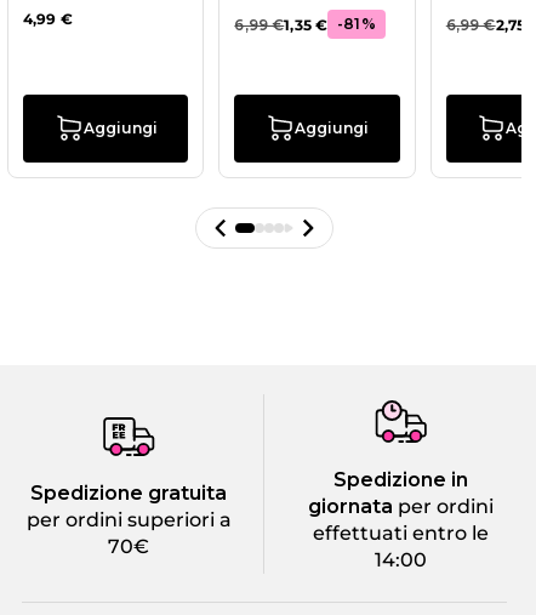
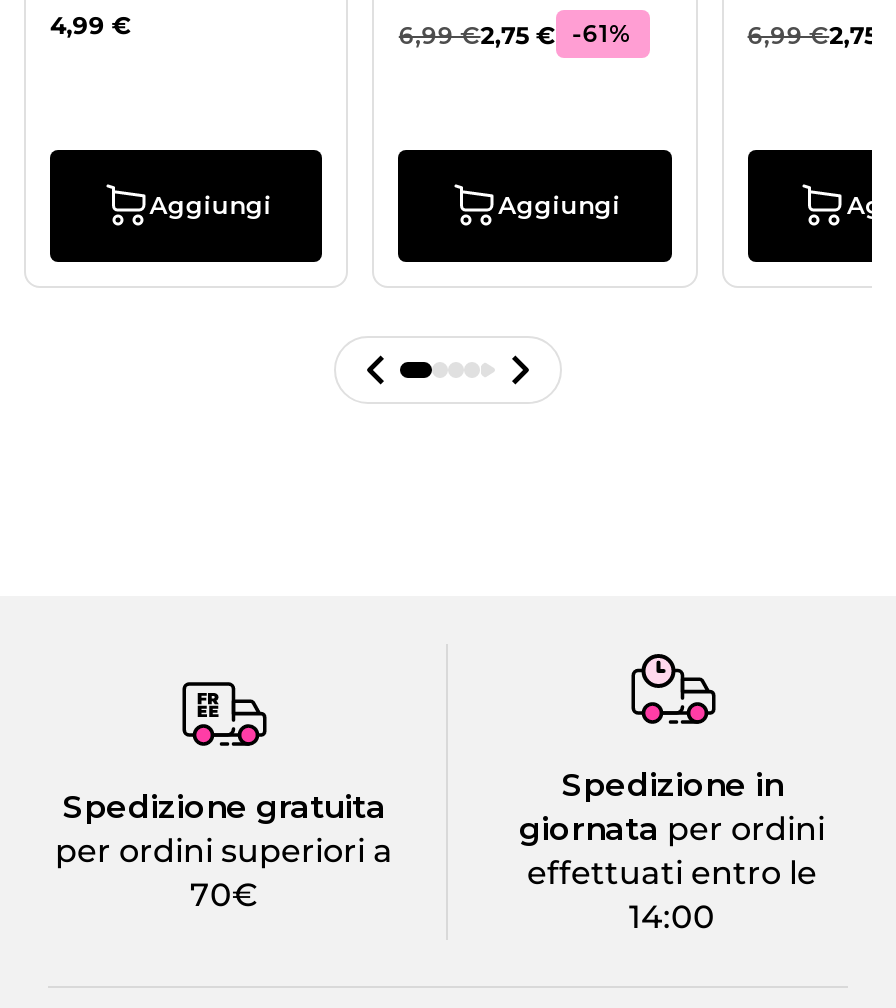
[235,15,375,34] 6,99 €1,35 € -81% -> [399,19,633,50] 6,99 €2,75 € -61%

